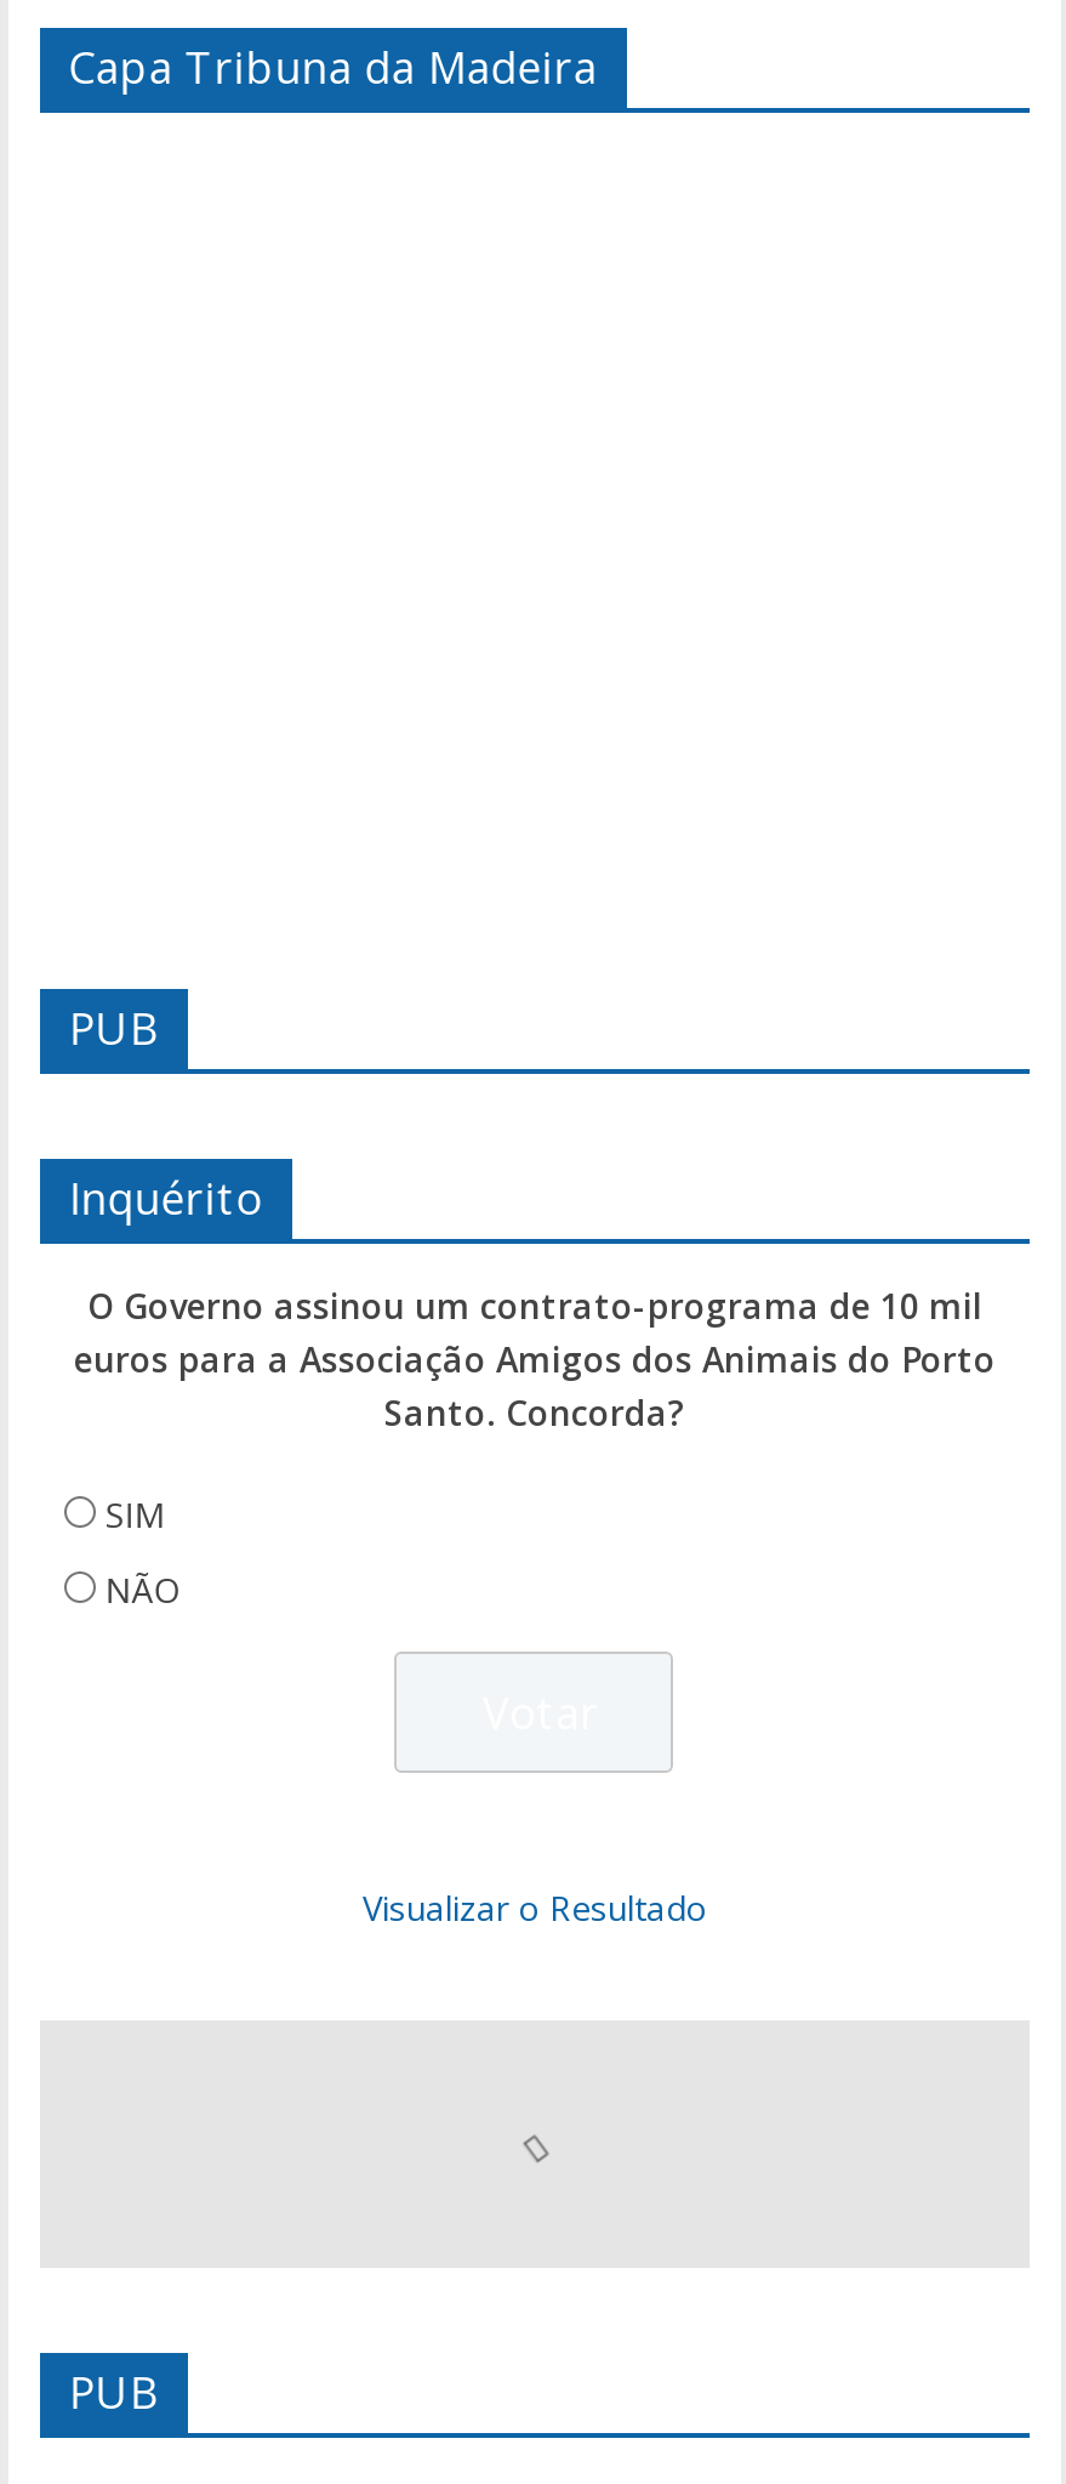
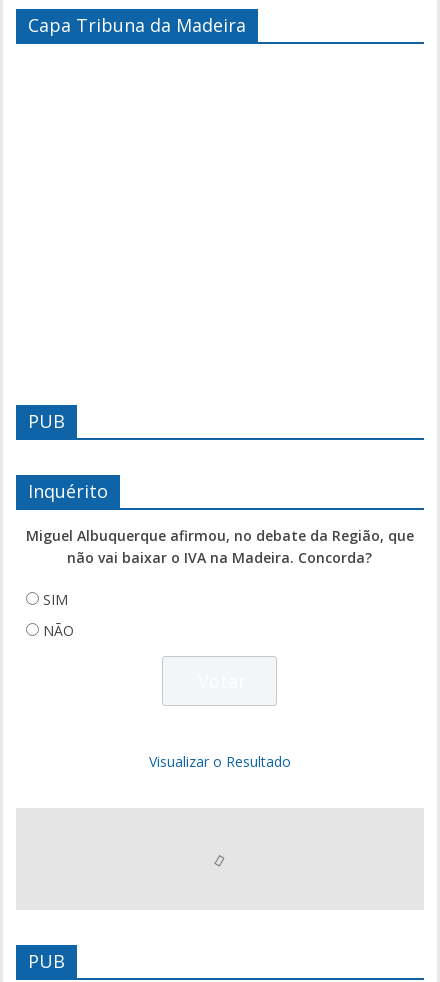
[74,1283,996,1436] O Governo assinou um contrato-programa de 10 mil | euros para a Associação Amigos dos Animais do Porto | Santo. Concorda? -> [26,526,414,567] Miguel Albuquerque afirmou, no debate da Região, que | não vai baixar o IVA na Madeira. Concorda?

